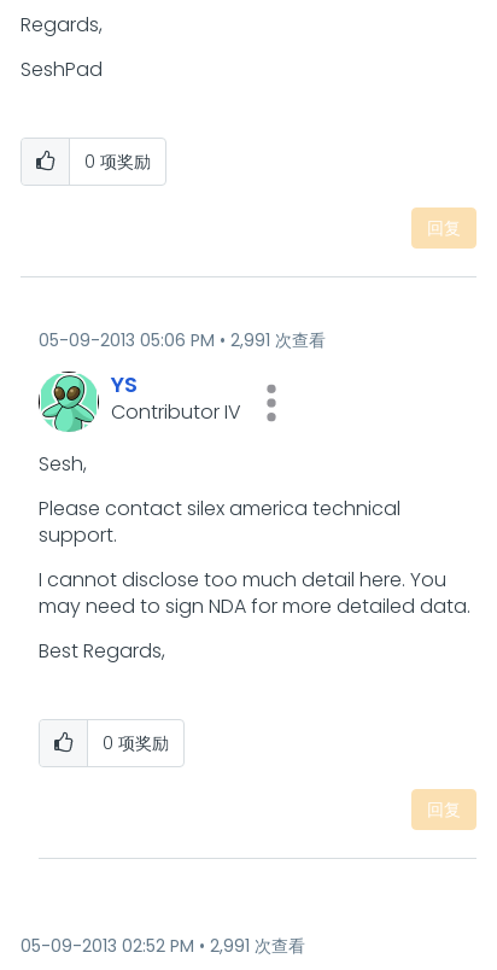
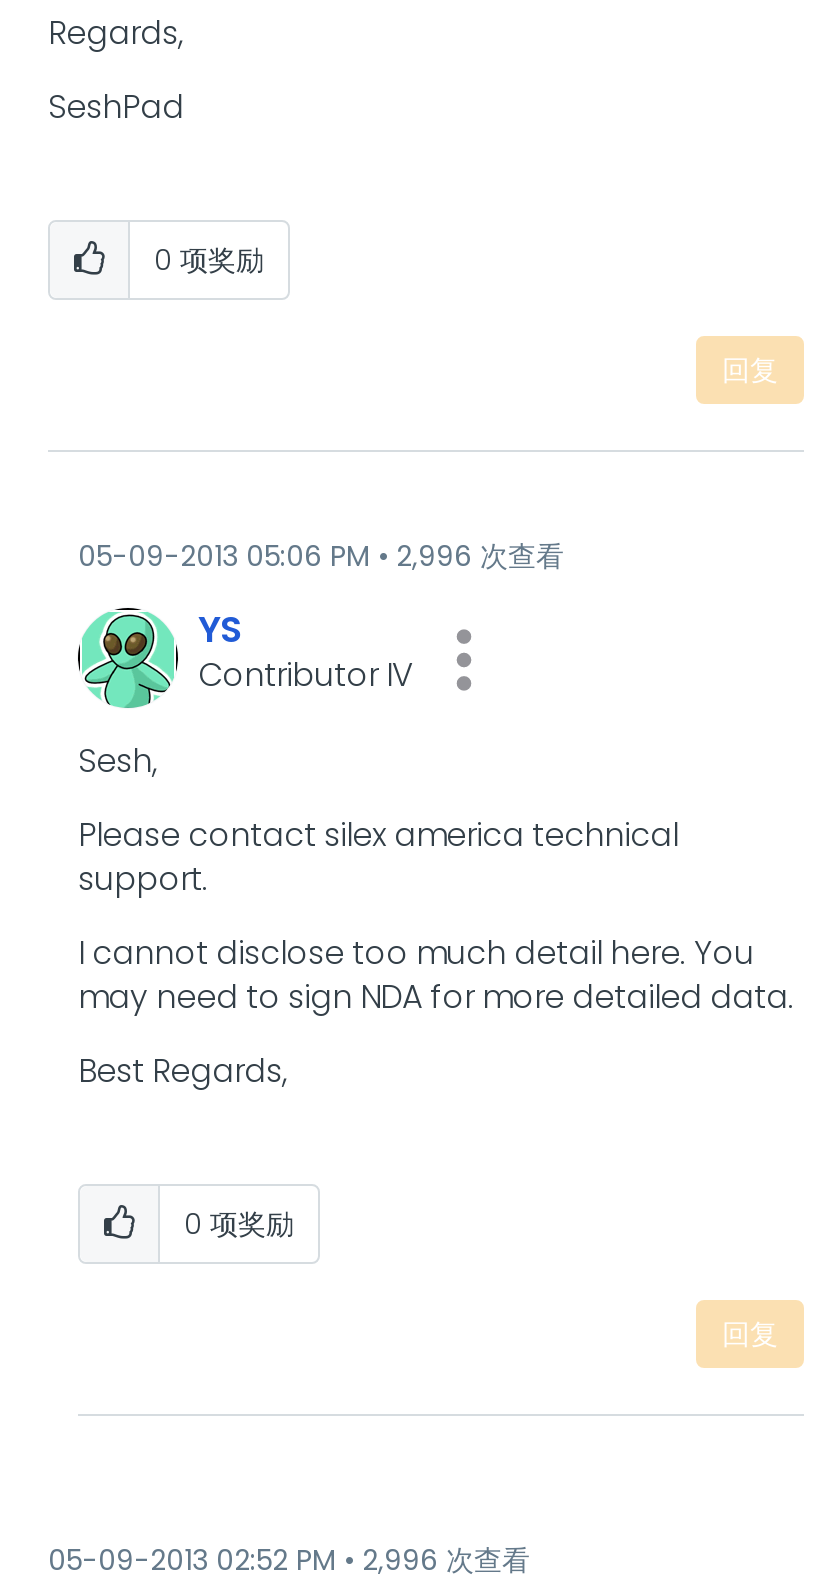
[39,328,326,352] 05-09-2013 05:06 PM 2,991 次查看 -> [78,536,564,576] 05-09-2013 05:06 PM 2,996 次查看
[21,934,305,958] 05-09-2013 02:52 PM 2,991 次查看 -> [48,1540,530,1580] 05-09-2013 02:52 PM 2,996 次查看

